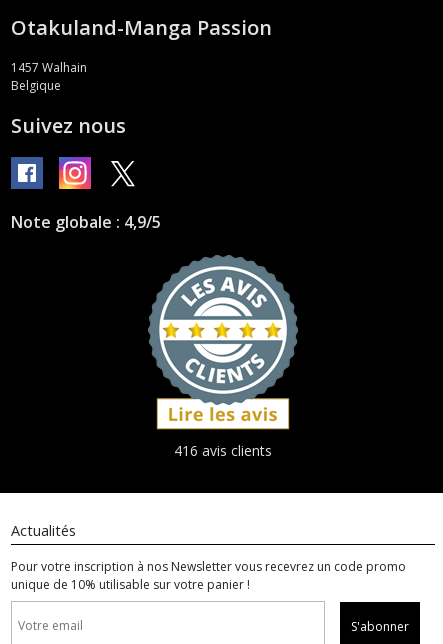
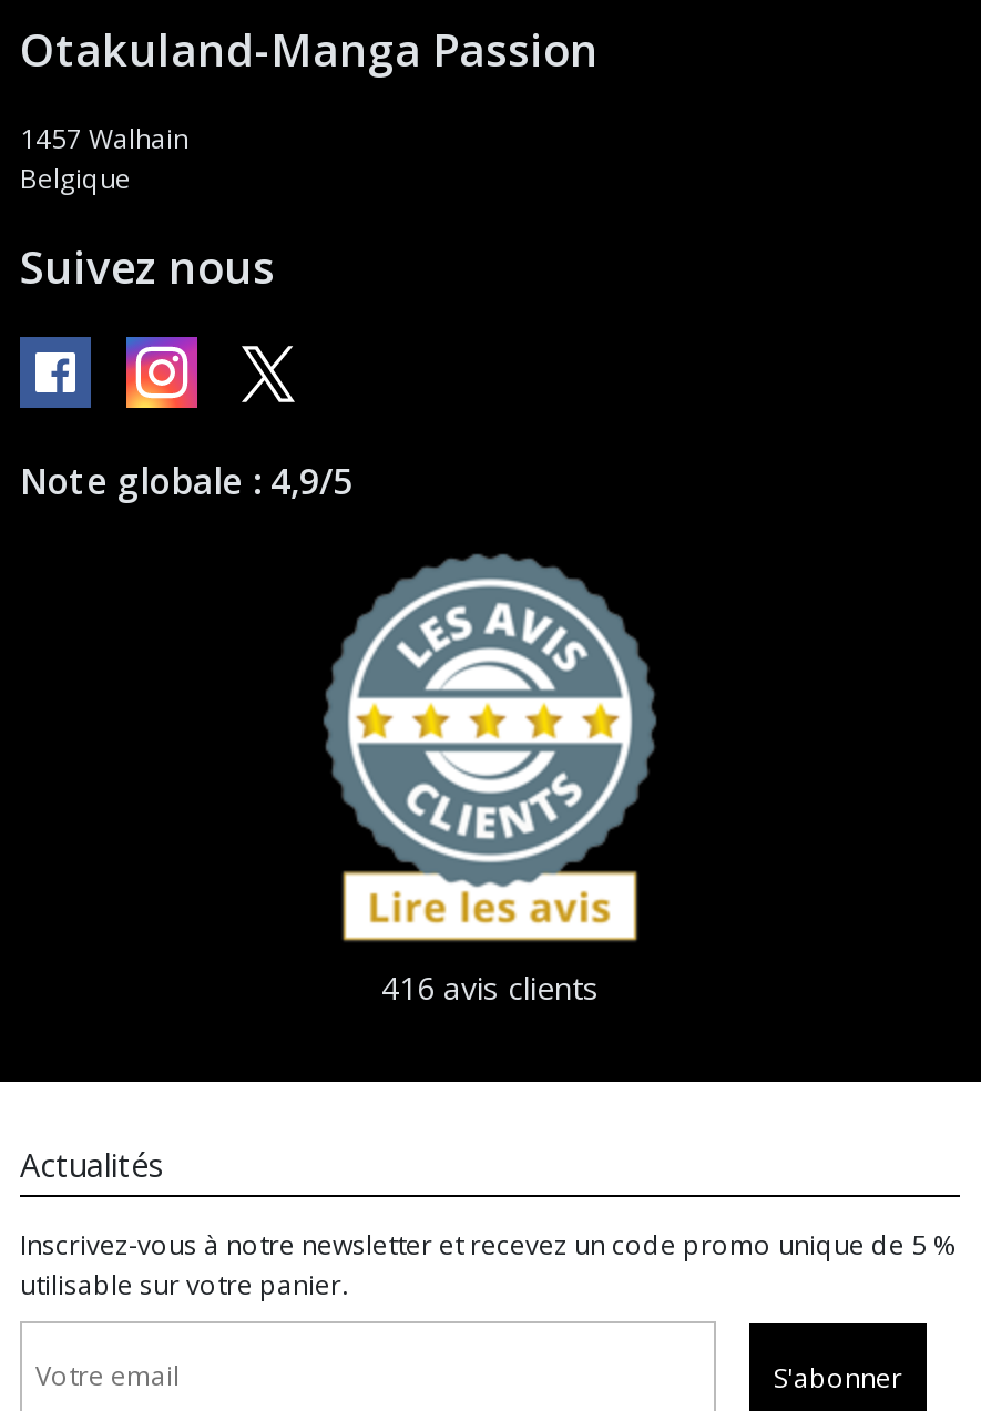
[11,558,406,593] Pour votre inscription à nos Newsletter vous recevrez un code promo | unique de 10% utilisable sur votre panier ! -> [20,1225,958,1303] Inscrivez-vous à notre newsletter et recevez un code promo unique de 5 % | utilisable sur votre panier.

